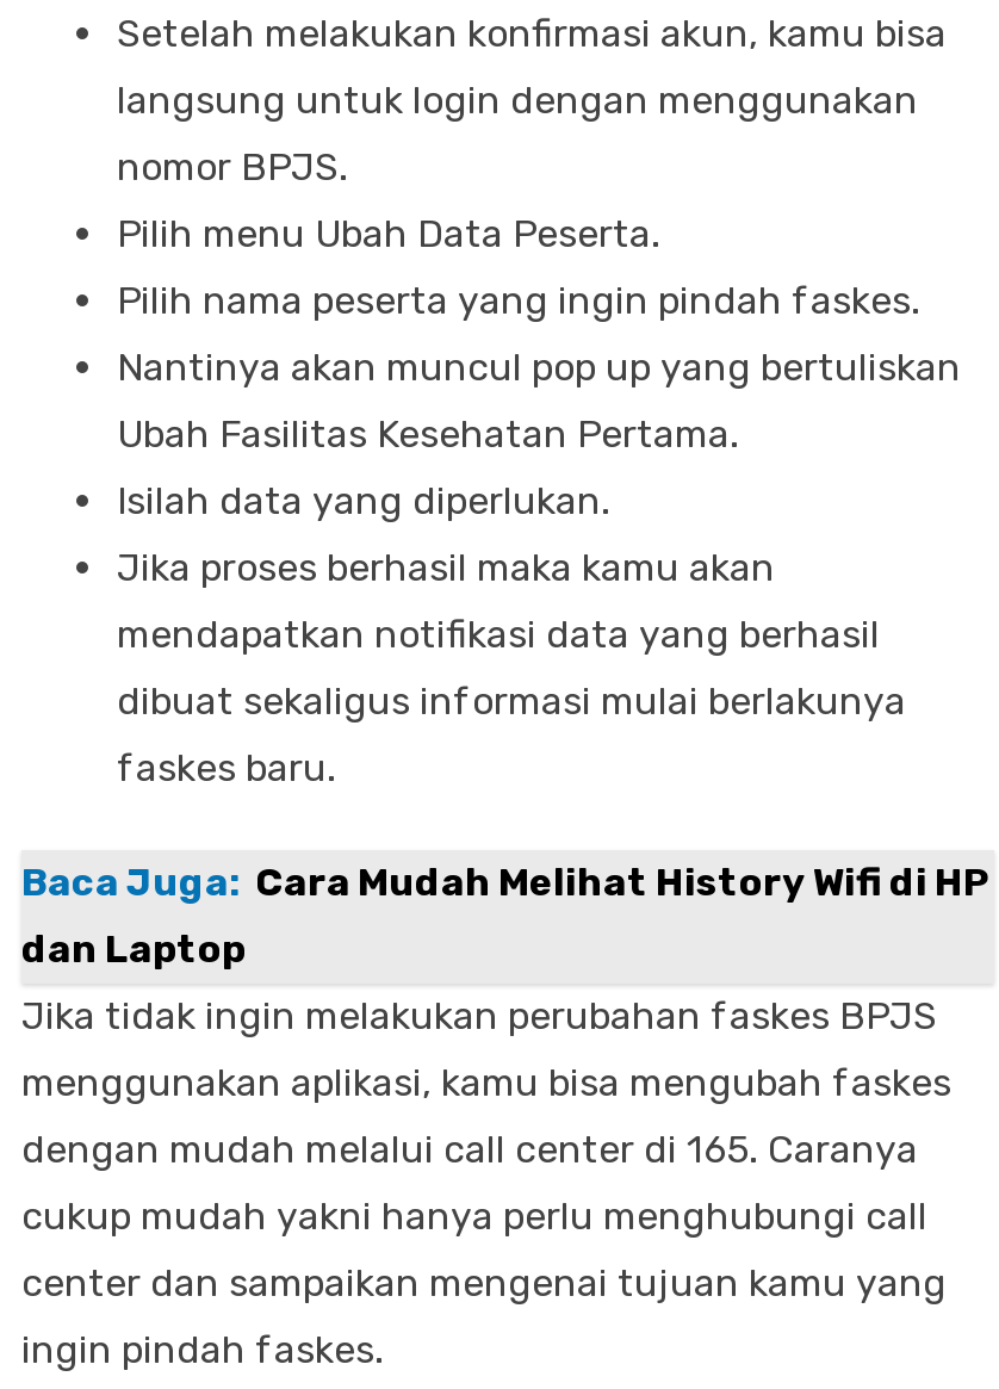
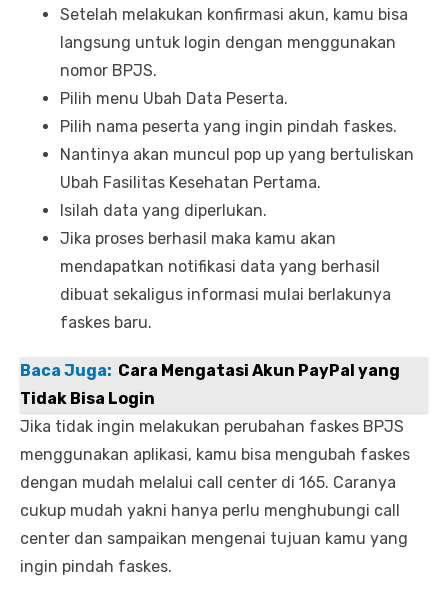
[21,860,989,905] Baca Juga: Cara Mudah Melihat History Wifi di HP -> [20,361,400,380] Baca Juga: Cara Mengatasi Akun PayPal yang
[21,926,246,972] dan Laptop -> [20,389,155,408] Tidak Bisa Login

